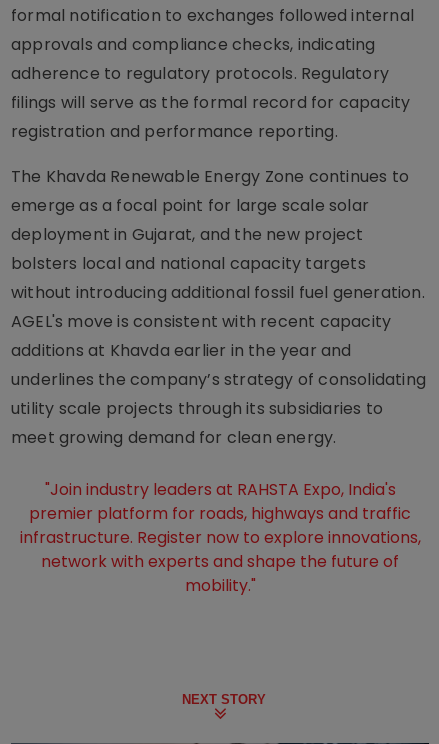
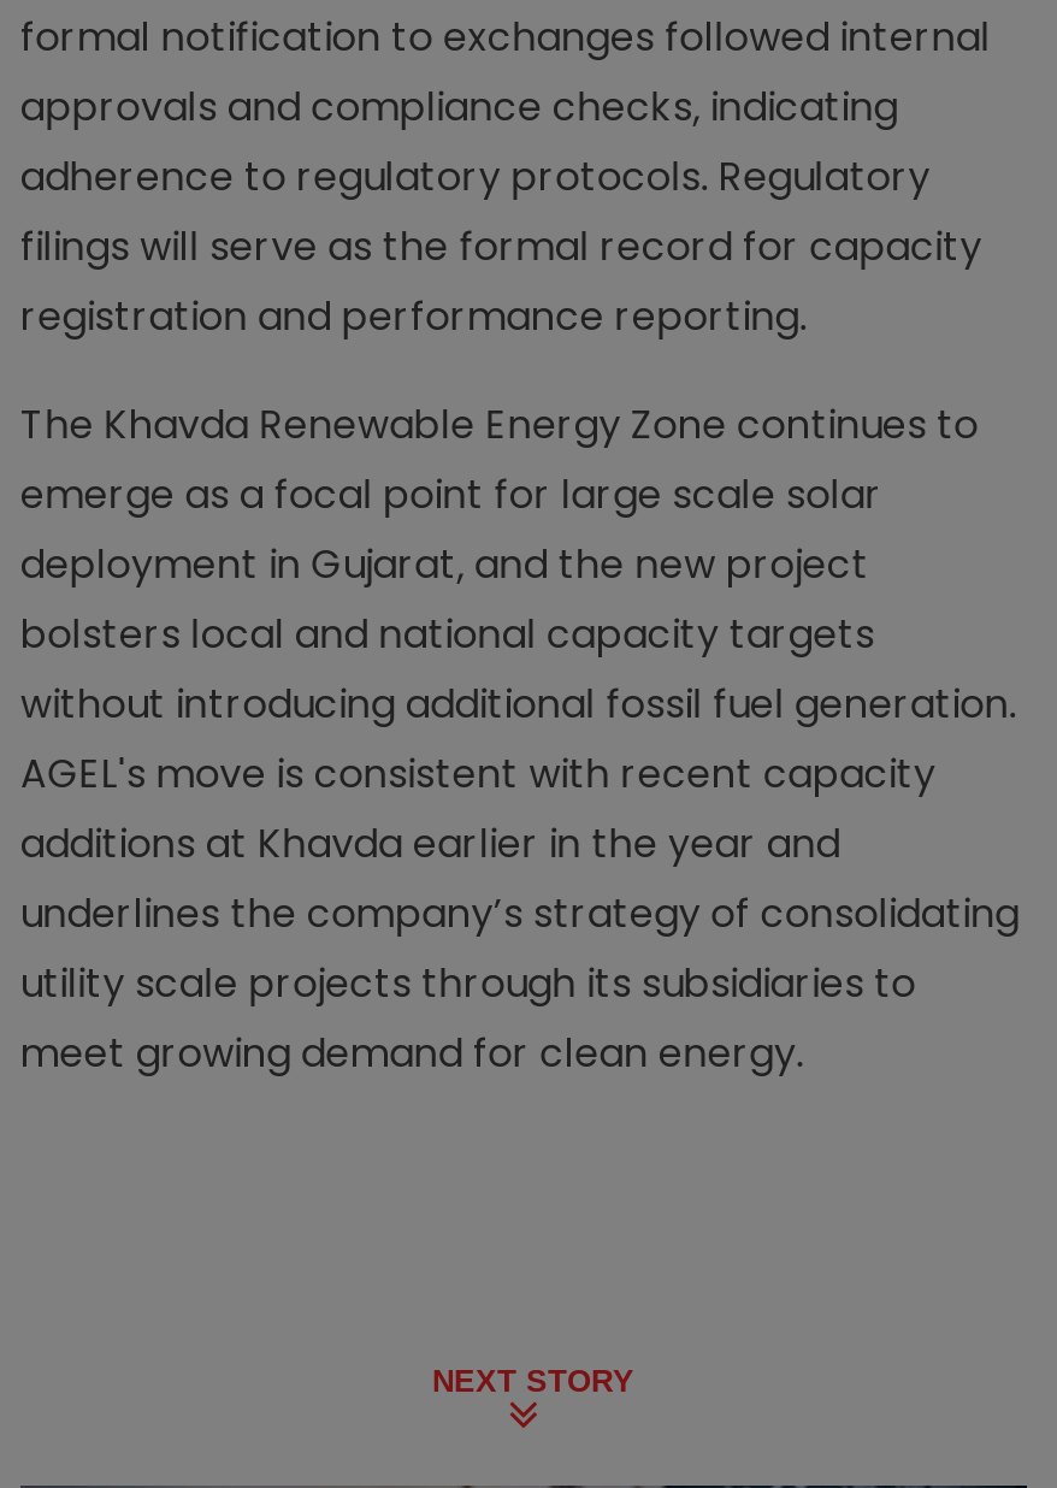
[19,478,420,597] "Join industry leaders at RAHSTA Expo, India's | premier platform for roads, highways and traffic | infrastructure. Register now to explore innovations, | network with experts and shape the future of | mobility." -> none

